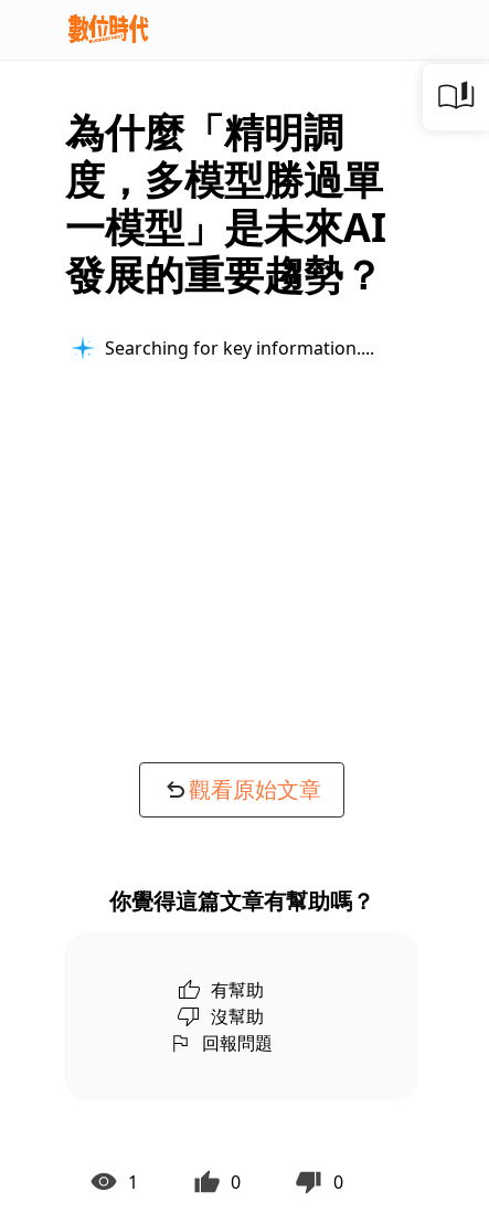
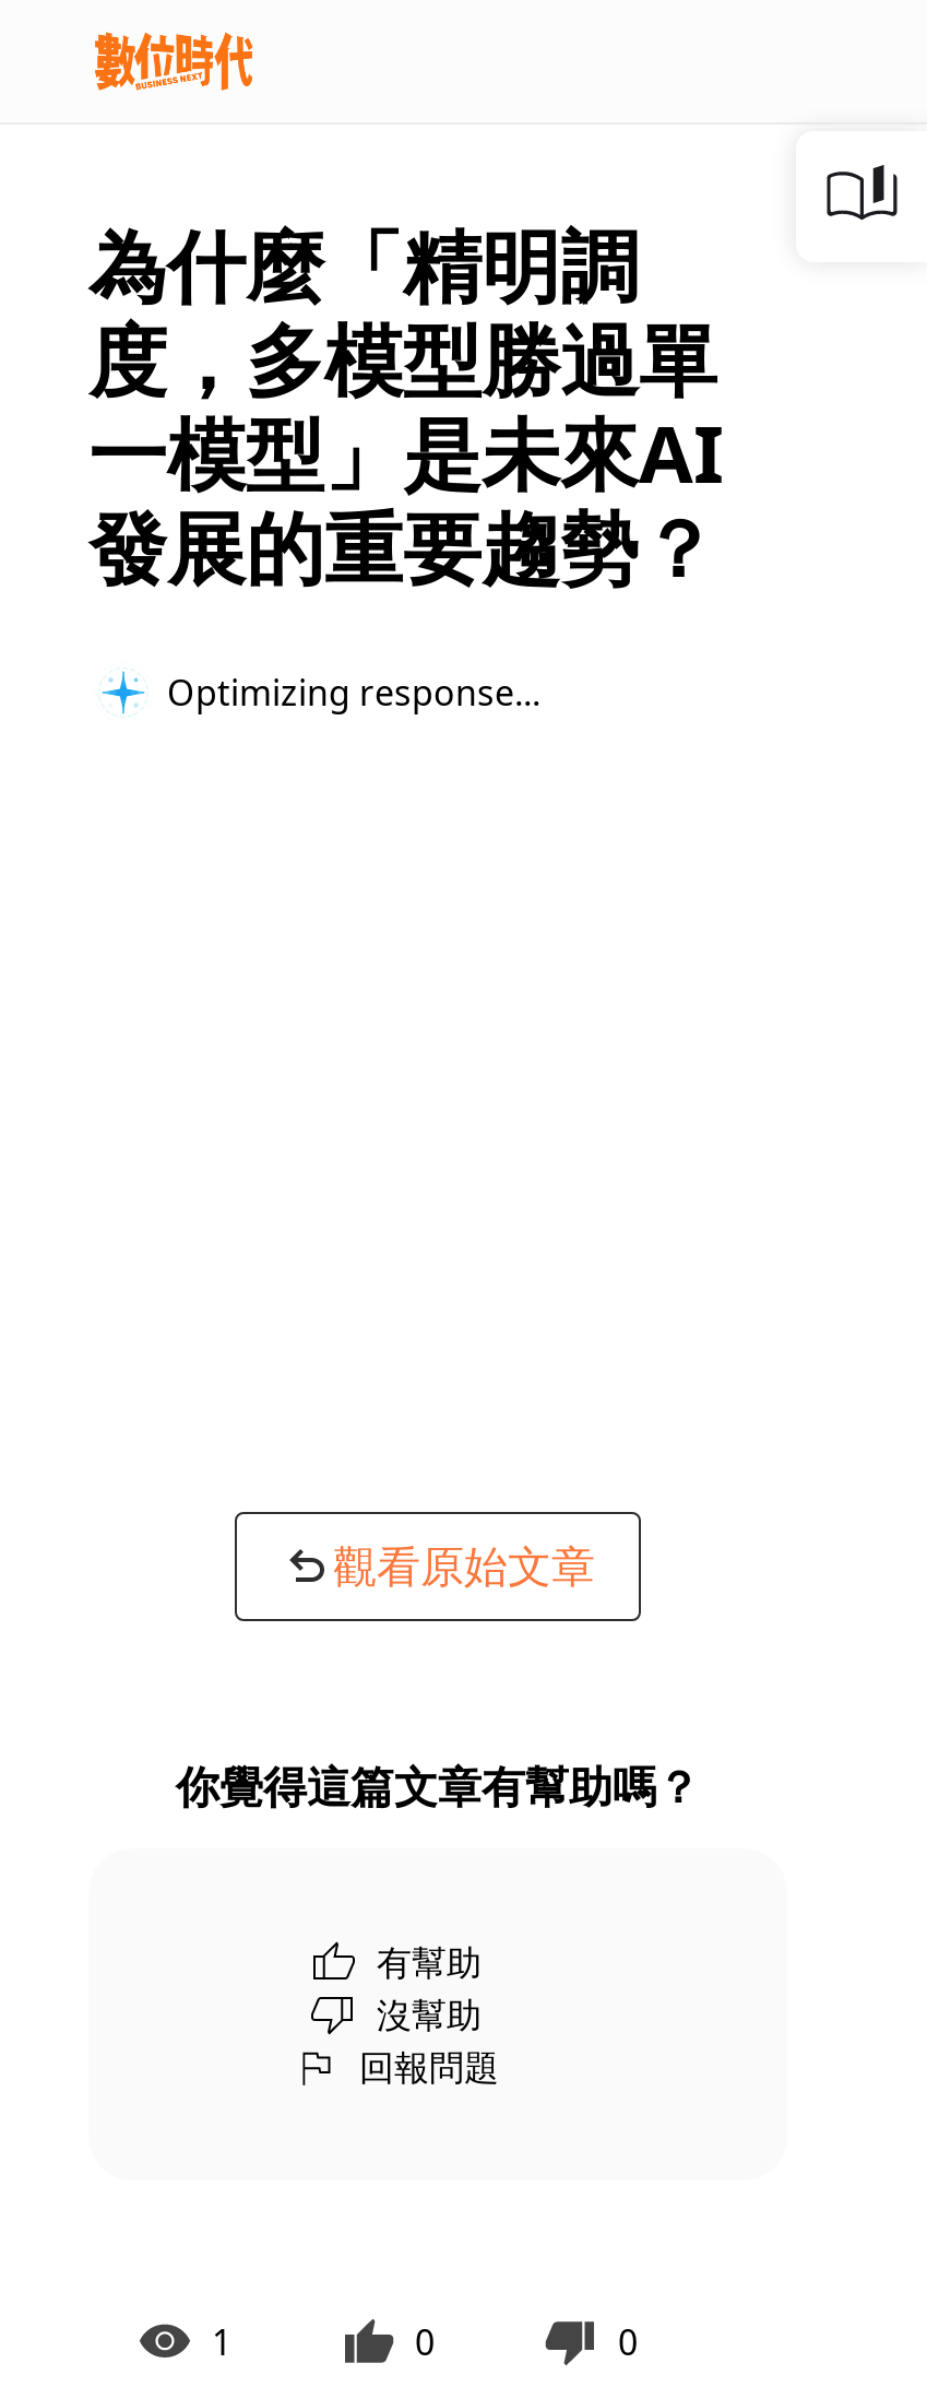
[105,335,370,360] Searching for key information... -> [167,667,540,716] Optimizing response...

